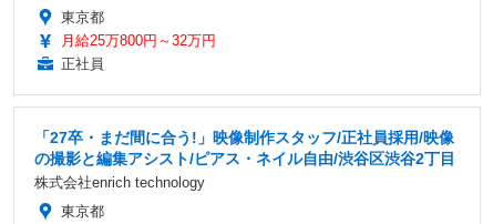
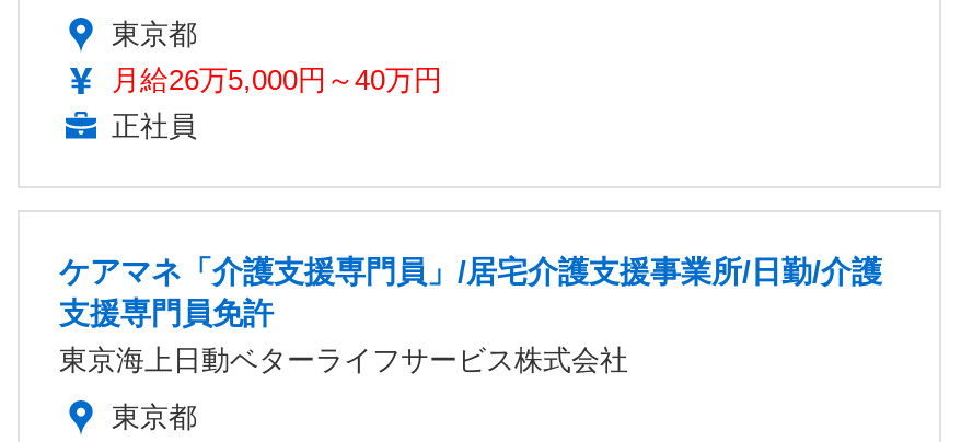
[61,32,216,49] 月給25万800円～32万円 -> [112,64,442,97] 月給26万5,000円～40万円
[34,129,455,191] 「27卒・まだ間に合う!」映像制作スタッフ/正社員採用/映像 | の撮影と編集アシスト/ピアス・ネイル自由/渋谷区渋谷2丁目 | 株式会社enrich technology -> [59,254,882,377] ケアマネ「介護支援専門員」/居宅介護支援事業所/日勤/介護 | 支援専門員免許 | 東京海上日動ベターライフサービス株式会社

